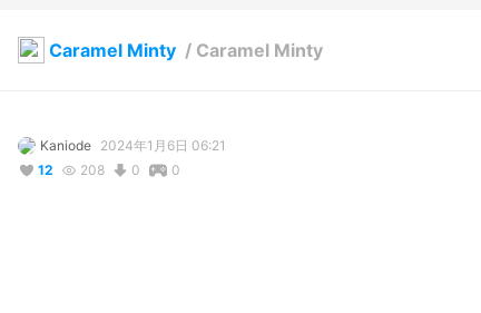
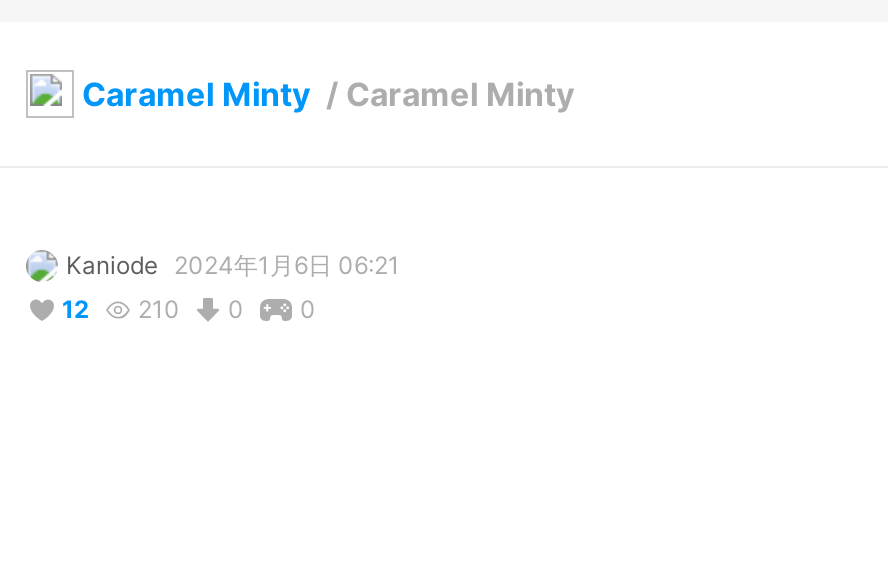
[38,162,180,179] 12 208 0 0 -> [62,295,316,325] 12 210 0 0

